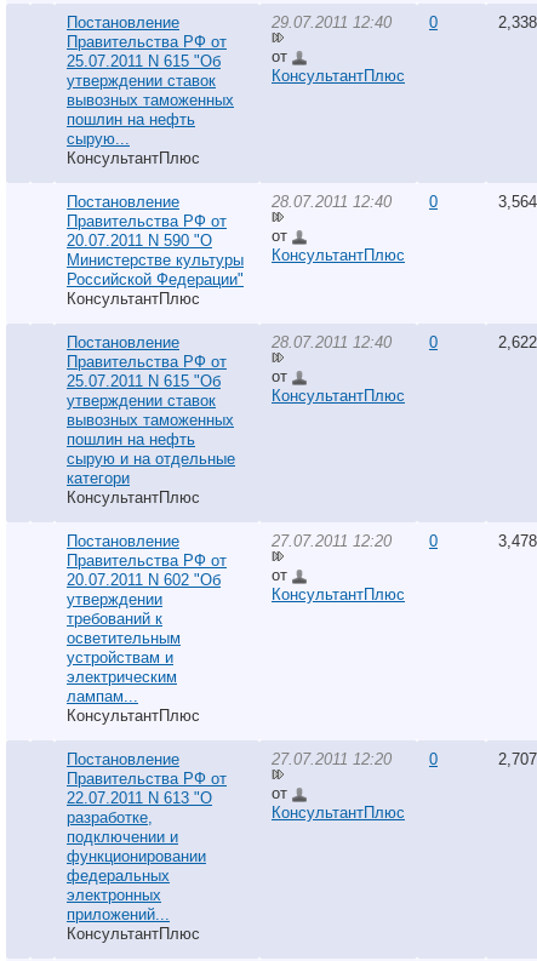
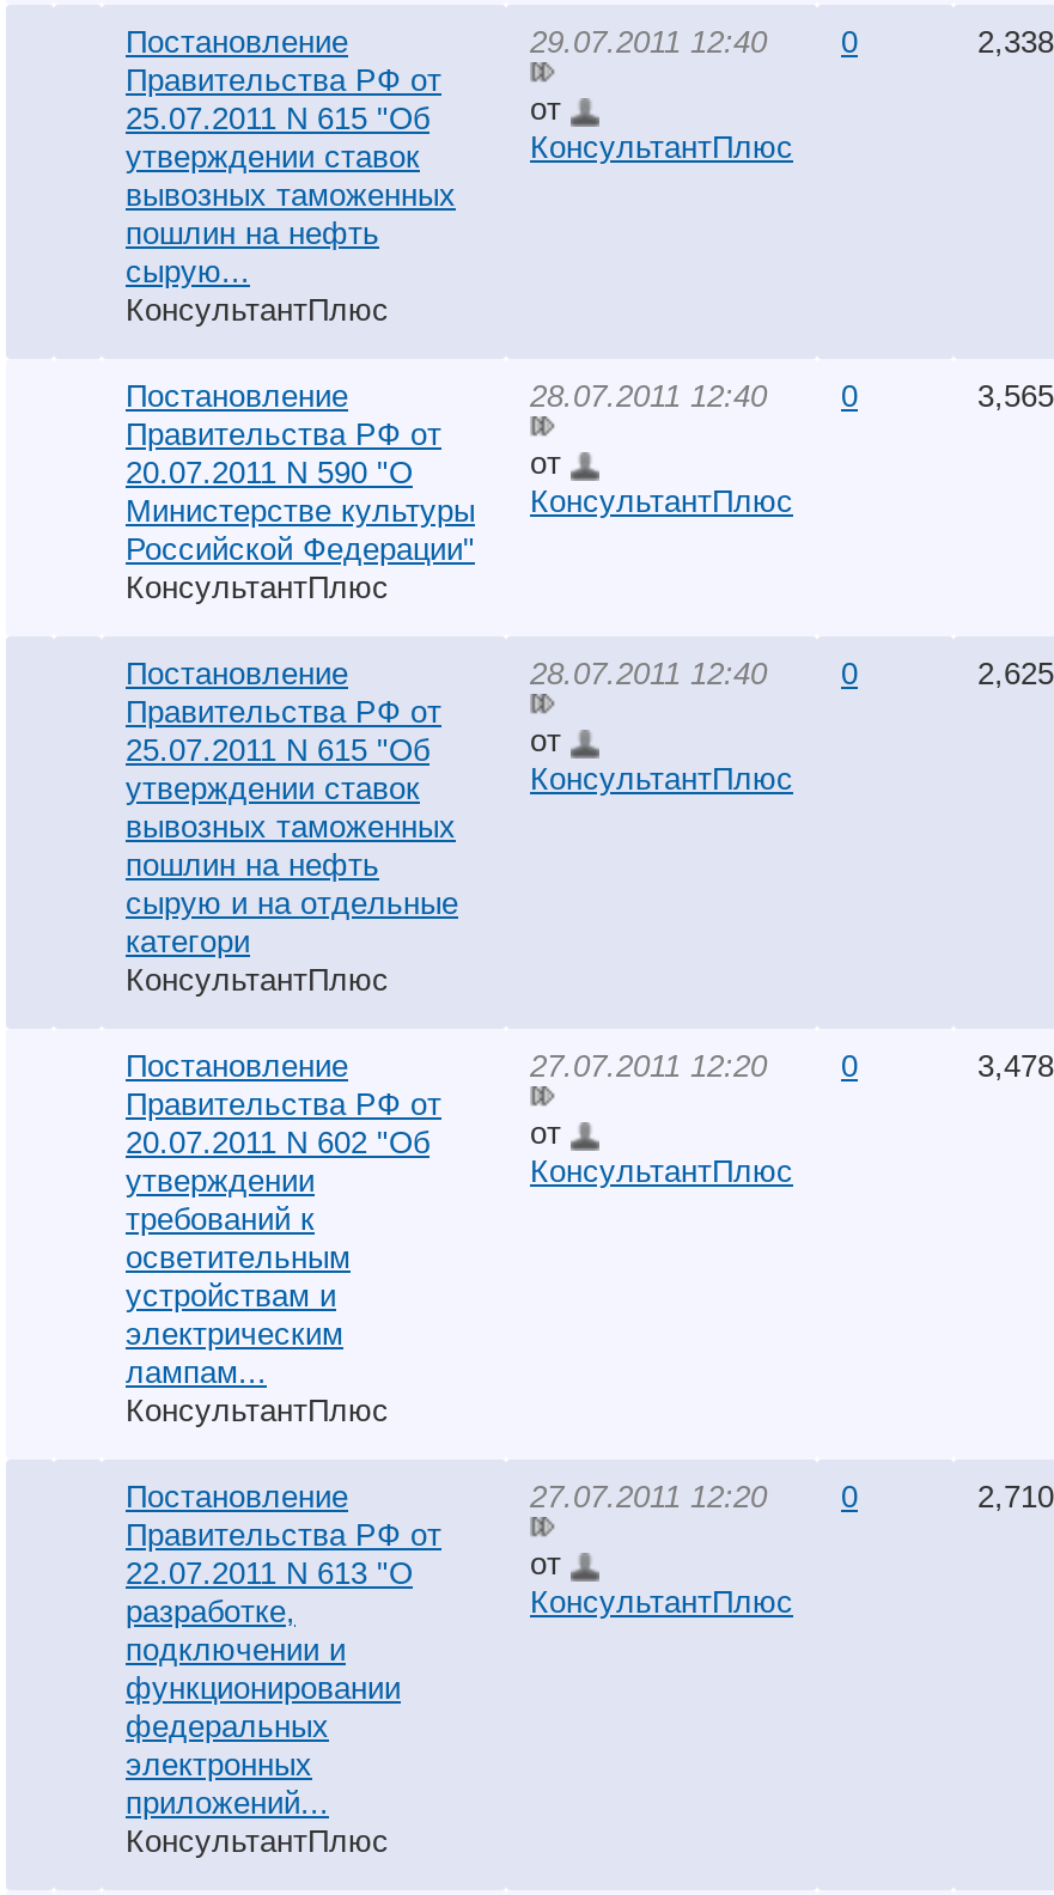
[498,193,537,211] 3,564 -> [977,378,1054,414] 3,565
[498,333,537,351] 2,622 -> [977,656,1054,691] 2,625
[498,750,537,768] 2,707 -> [977,1479,1054,1515] 2,710

